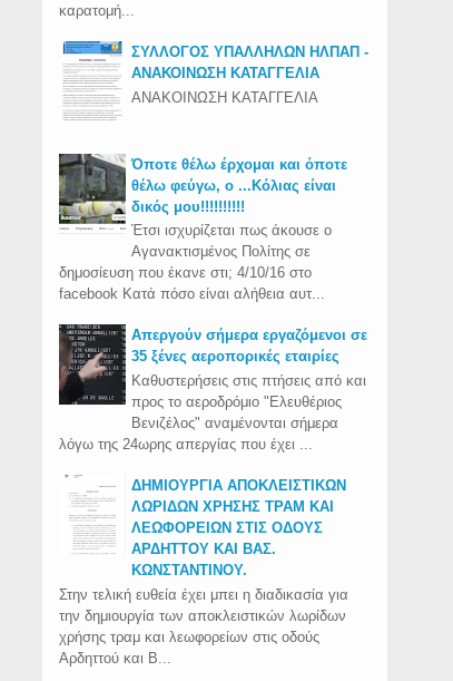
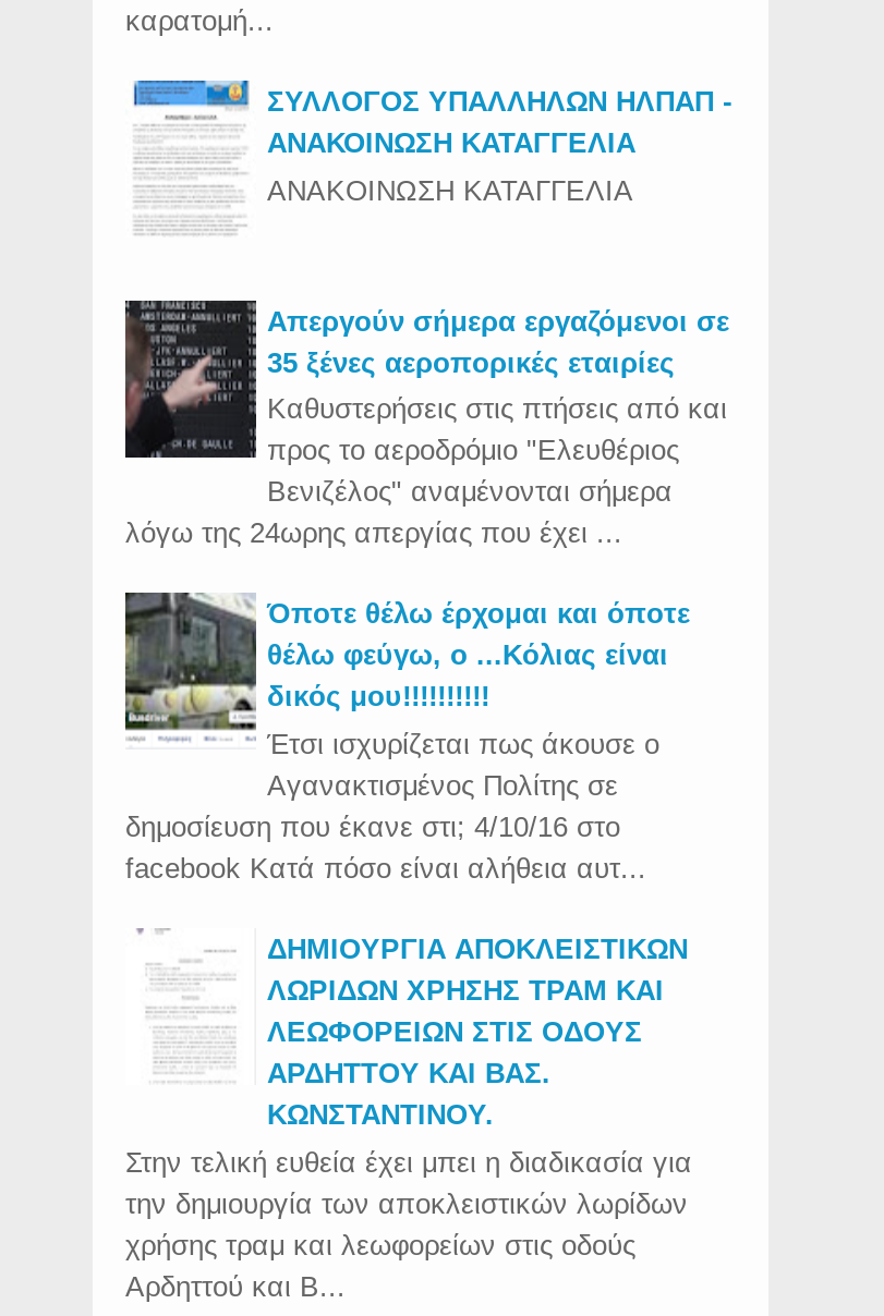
moved [57,150,347,302] -> [121,588,690,884]: [image] | Όποτε θέλω έρχομαι και όποτε | θέλω φεύγω, ο ...Κόλιας είναι | Έτσι ισχυρίζεται πως άκουσε ο | Αγανακτισμένος Πολίτης σε | δημοσίευση που έκανε στι; 4/10/16 στο | facebook Κατά πόσο είναι αλήθεια αυτ...
moved [58,323,367,452] -> [123,298,729,549]: [image] | Απεργούν σήμερα εργαζόμενοι σε | 35 ξένες αεροπορικές εταιρίες | Καθυστερήσεις στις πτήσεις από και | προς το αεροδρόμιο "Ελευθέριος | Βενιζέλος" αναμένονται σήμερα | λόγω της 24ωρης απεργίας που έχει ...

